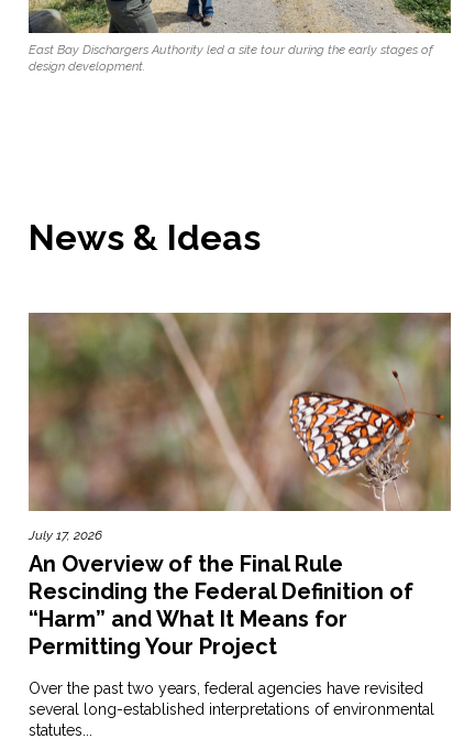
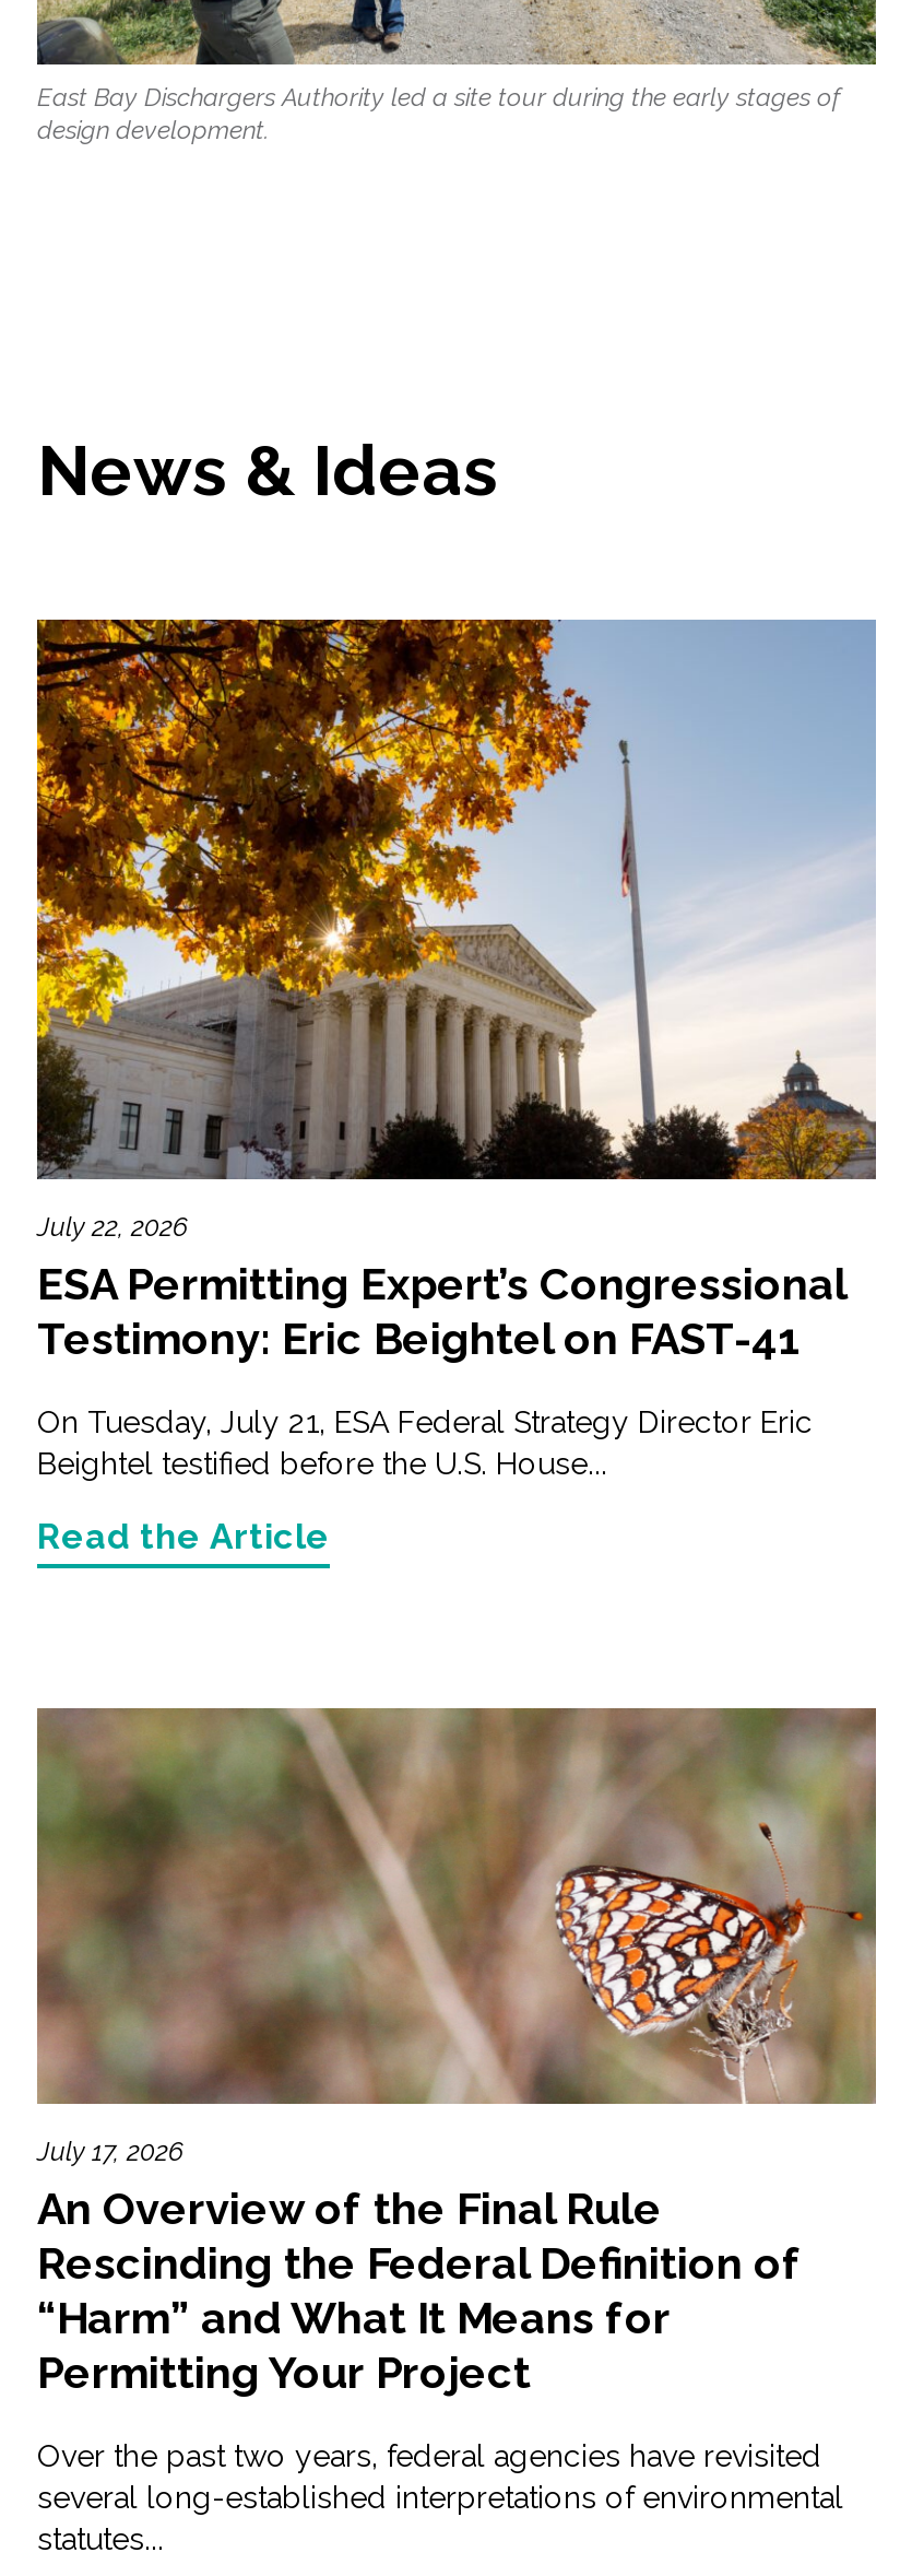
none -> [35,619,878,1558] [image] | July 22, 2026 | ESA Permitting Expert’s Congressional | Testimony: Eric Beightel on FAST-41 | On Tuesday, July 21, ESA Federal Strategy Director Eric | Beightel testified before the U.S. House... | Read the Article

